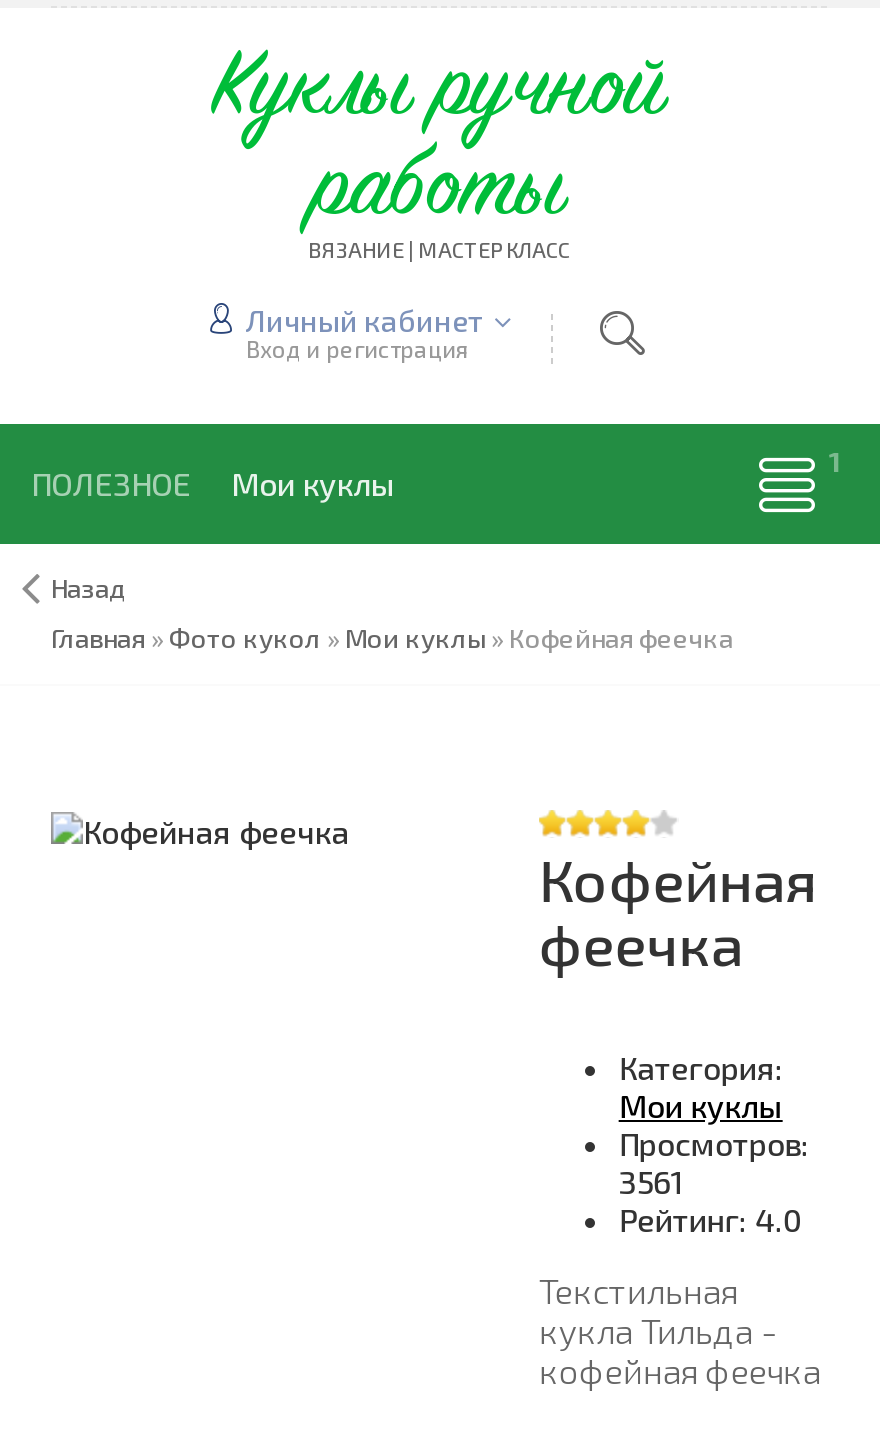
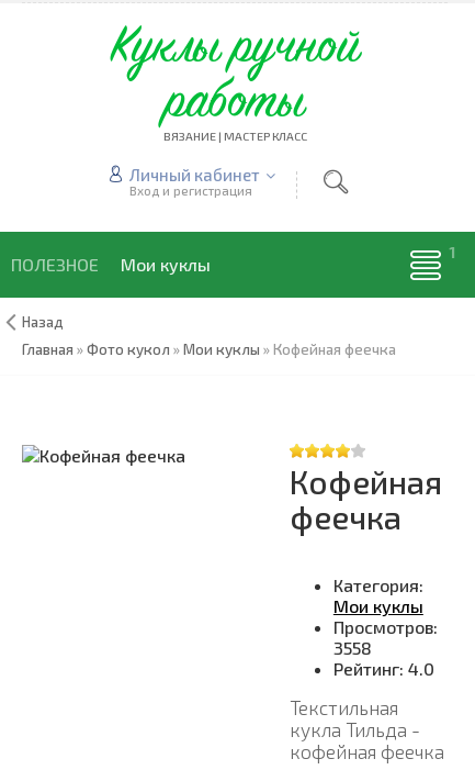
[619,1162,683,1200] 3561 -> [333,637,372,658] 3558

